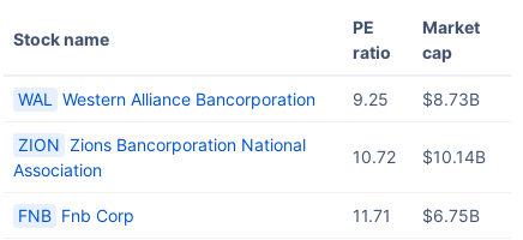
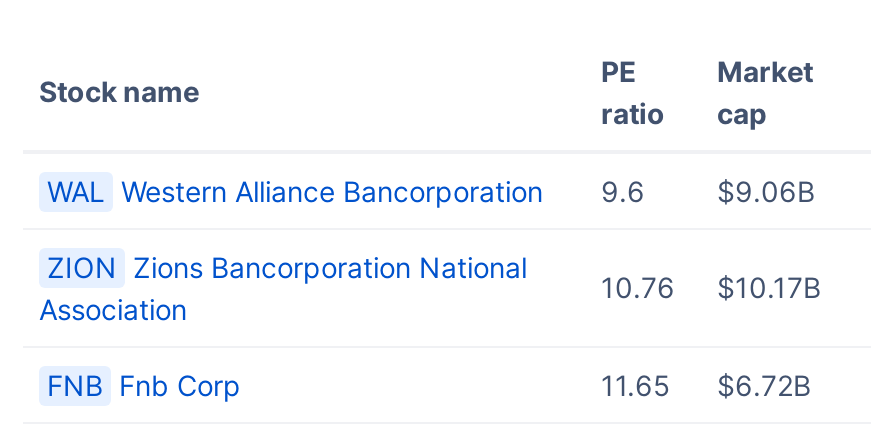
[353,89,480,109] 9.25 | $8.73B -> [601,174,815,208] 9.6 | $9.06B
[353,146,486,167] 10.72 | $10.14B -> [601,270,821,304] 10.76 | $10.17B
[353,205,480,226] 11.71 | $6.75B -> [601,368,811,402] 11.65 | $6.72B

